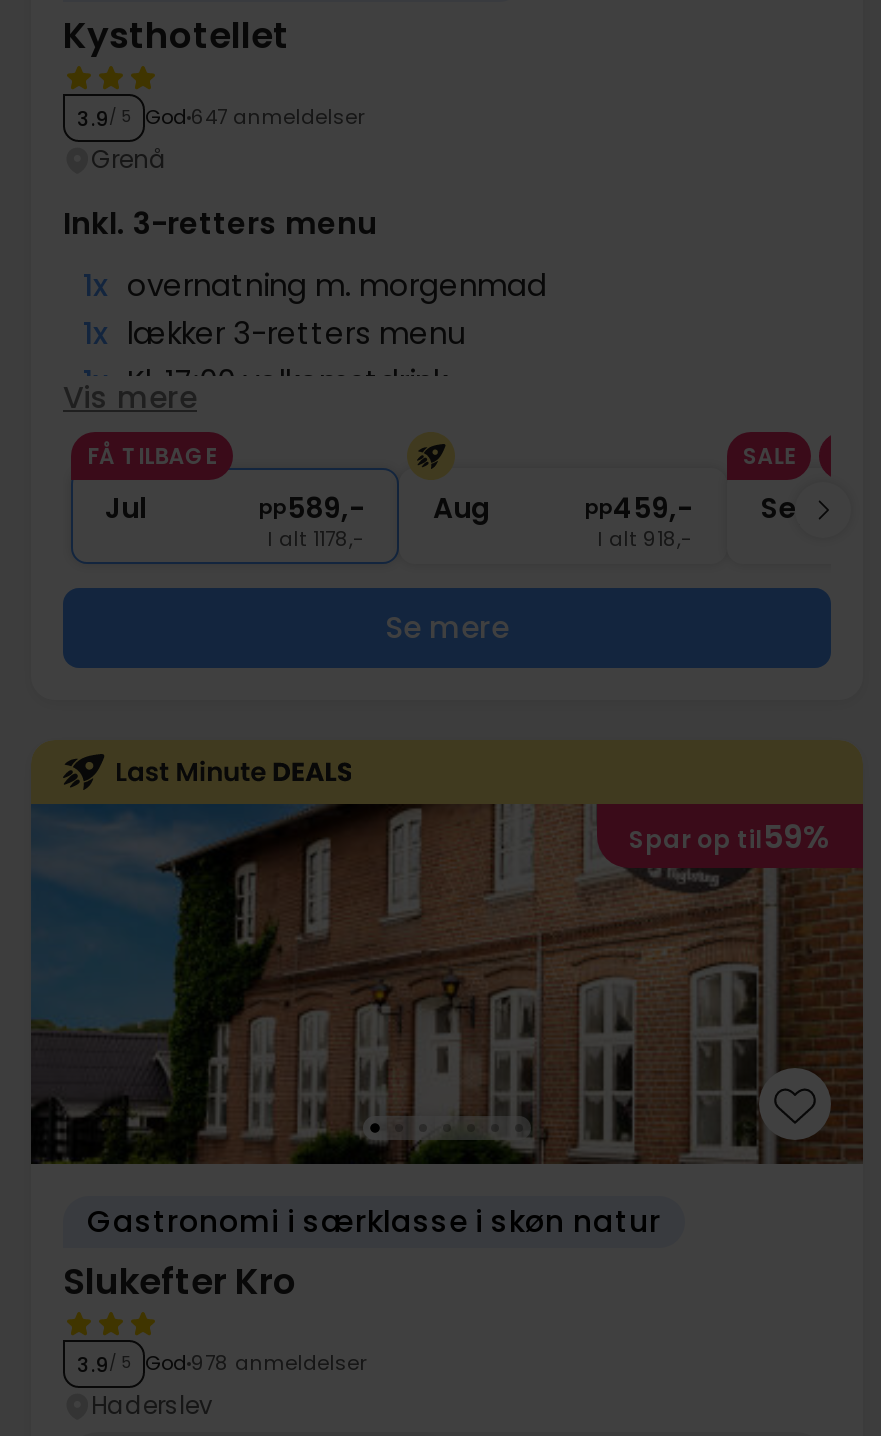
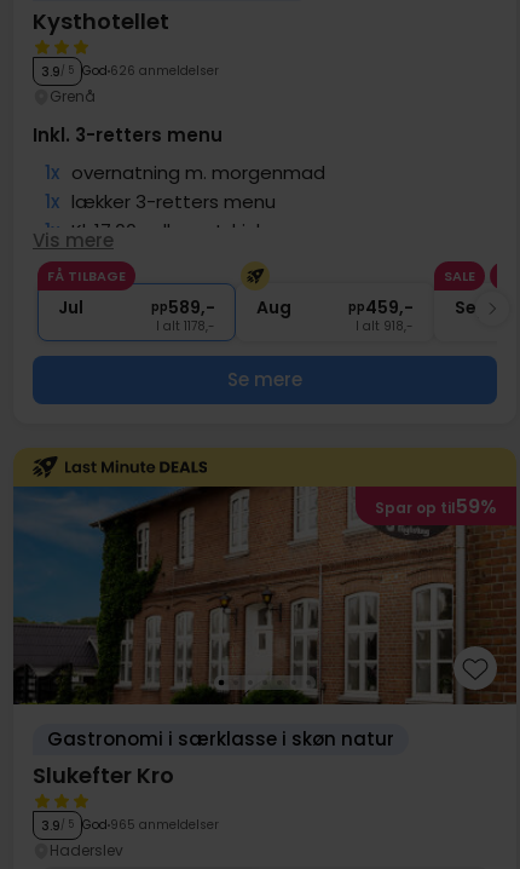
[77,102,365,133] 3.9/ 5 God 647 anmeldelser -> [41,62,219,80] 3.9/ 5 God 626 anmeldelser
[77,1348,367,1379] 3.9/ 5 God 978 anmeldelser -> [41,816,219,835] 3.9/ 5 God 965 anmeldelser

